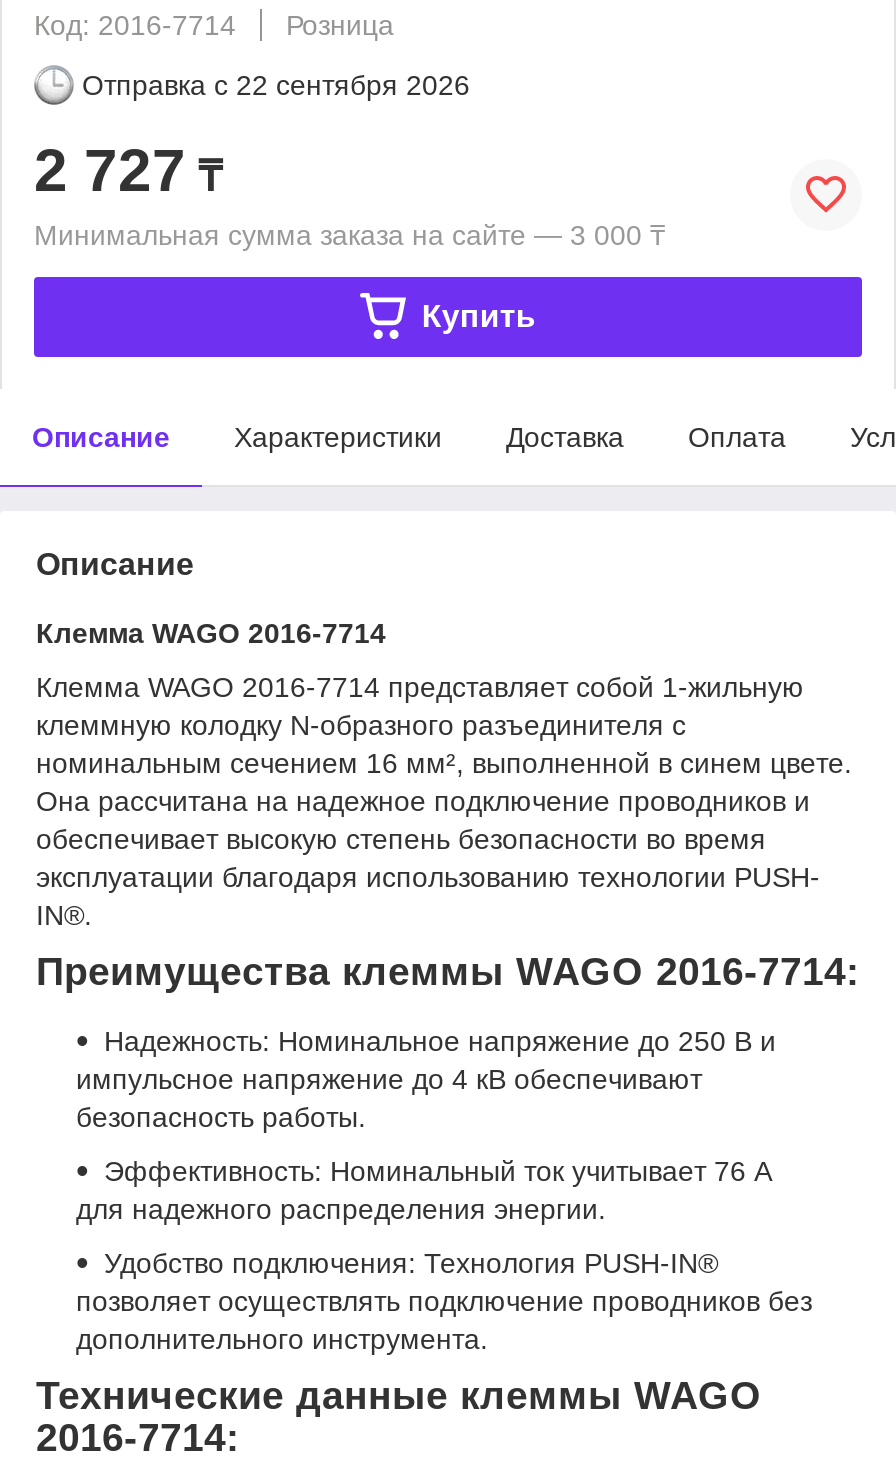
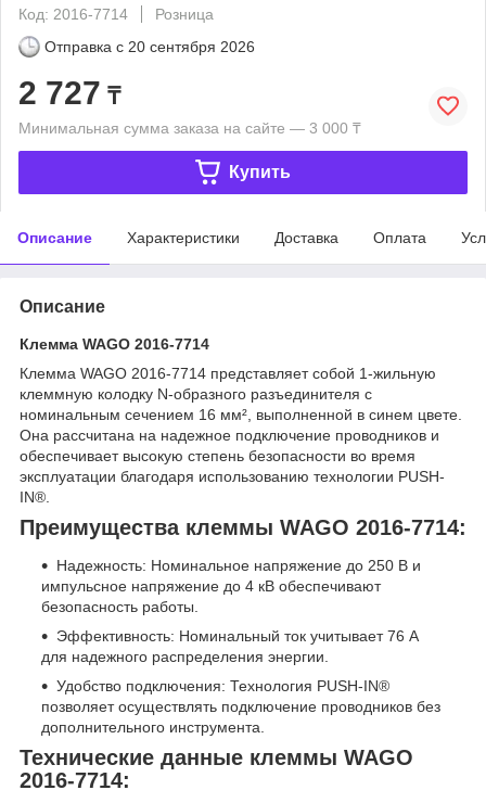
[82,69,470,101] Отправка с 22 сентября 2026 -> [44,38,255,55] Отправка с 20 сентября 2026

